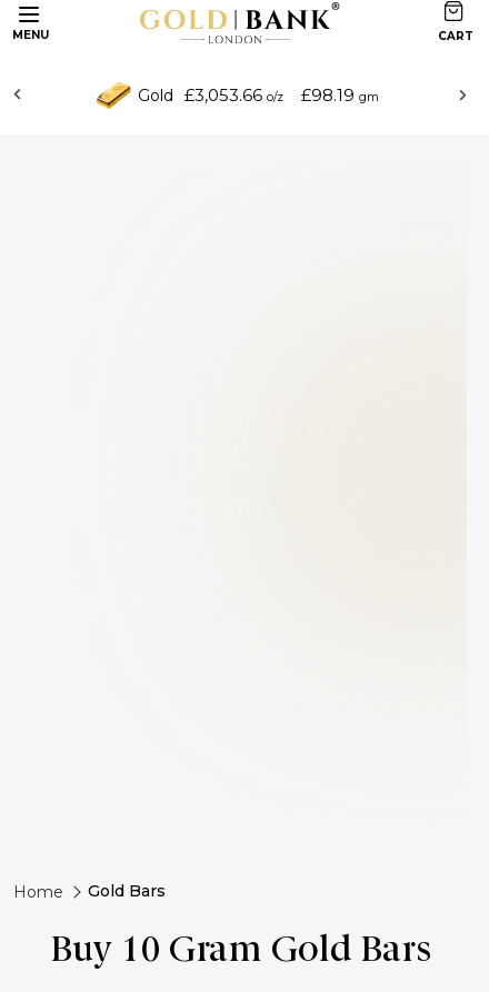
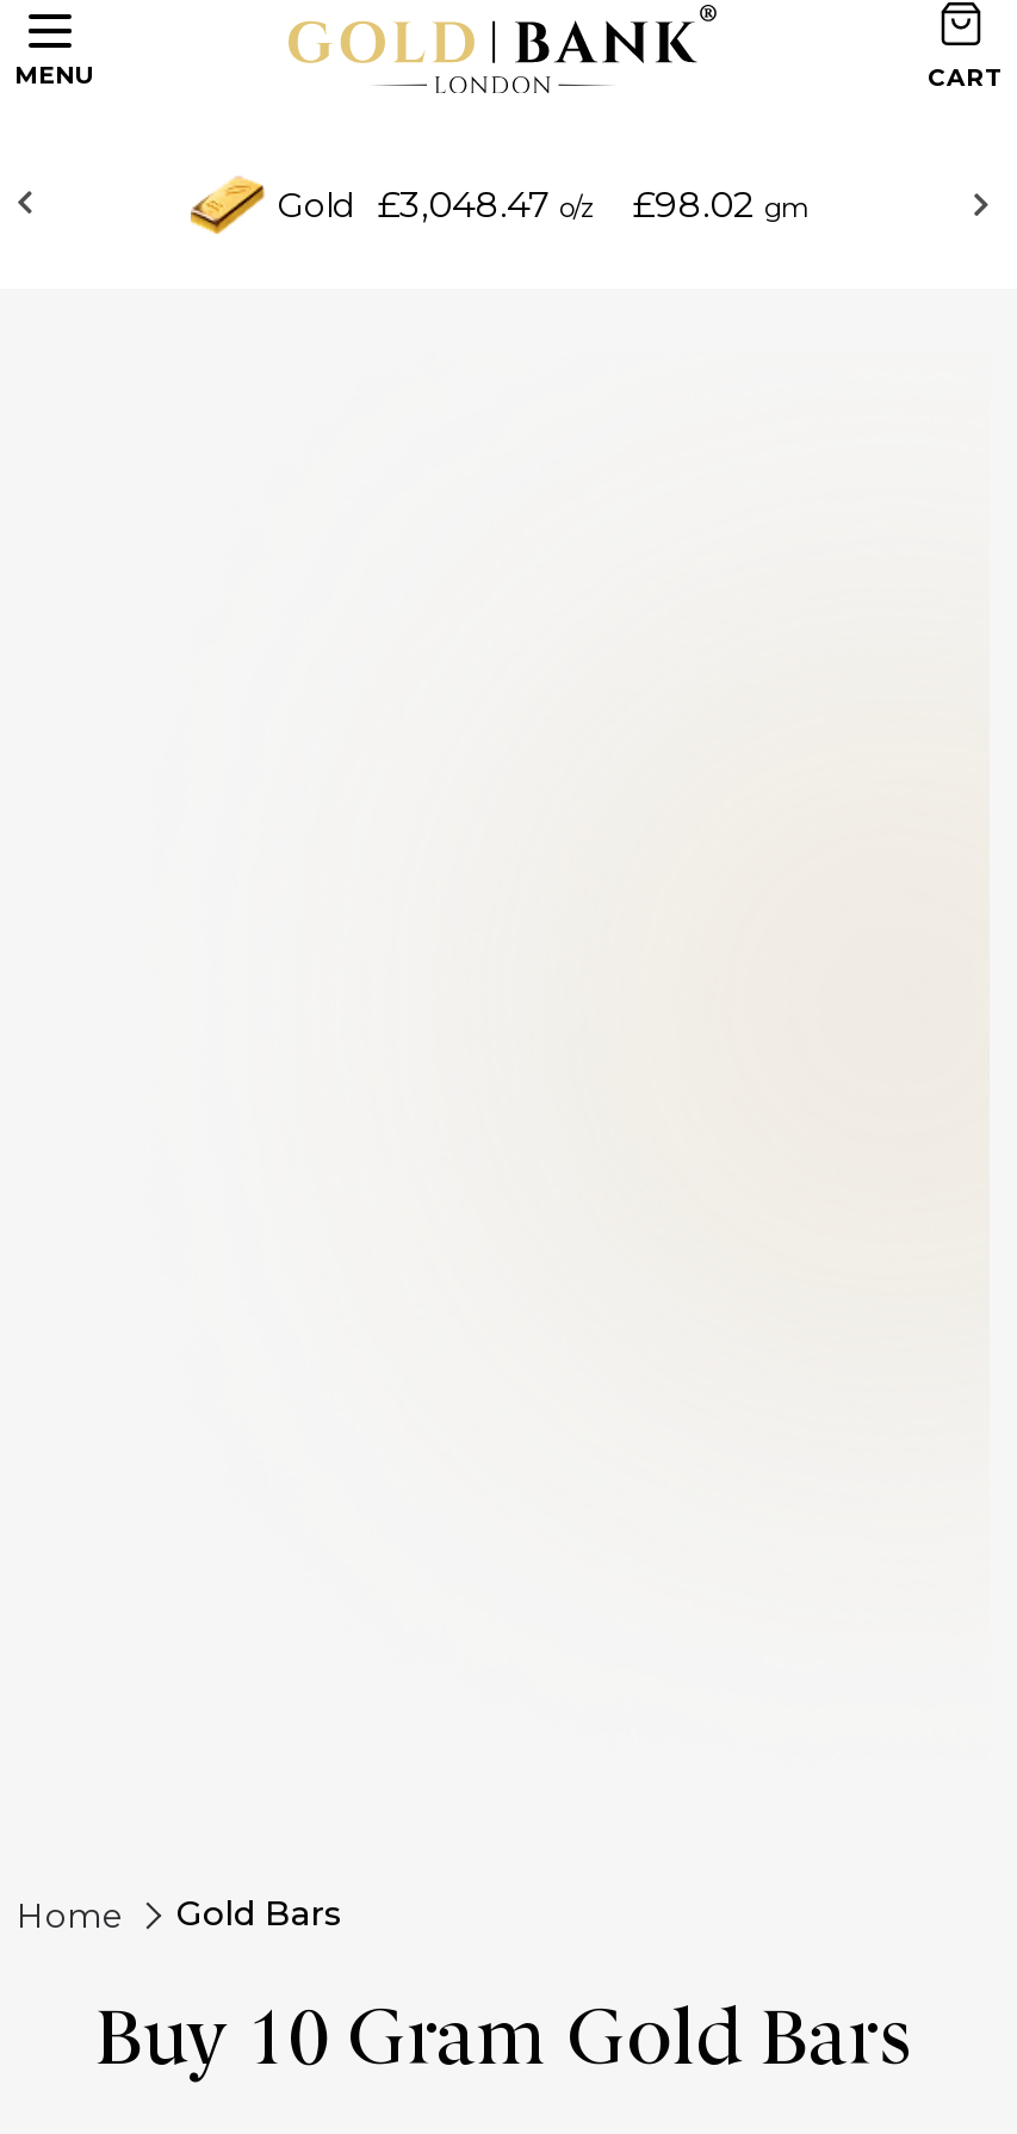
[138,84,283,106] Gold £3,053.66 o/z -> [278,181,595,227] Gold £3,048.47 o/z
[301,84,379,106] £98.19 gm -> [633,181,807,227] £98.02 gm

